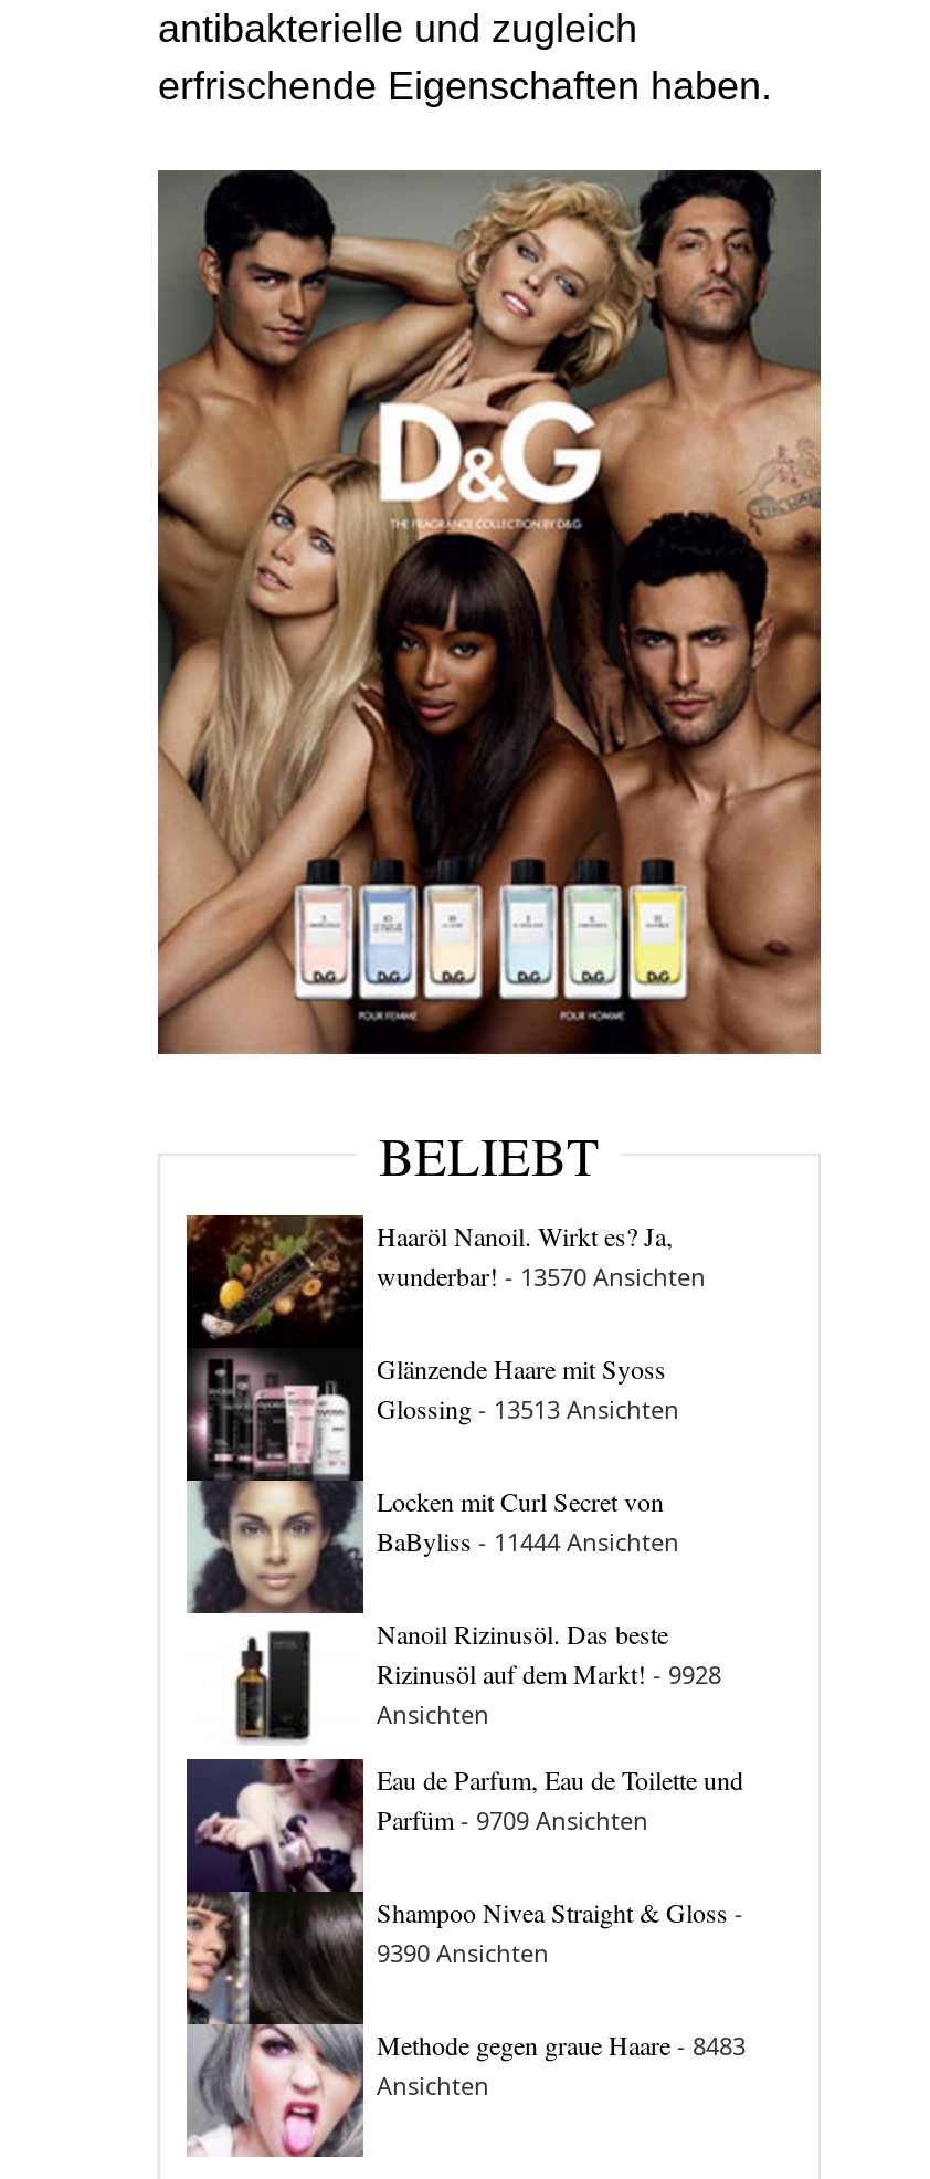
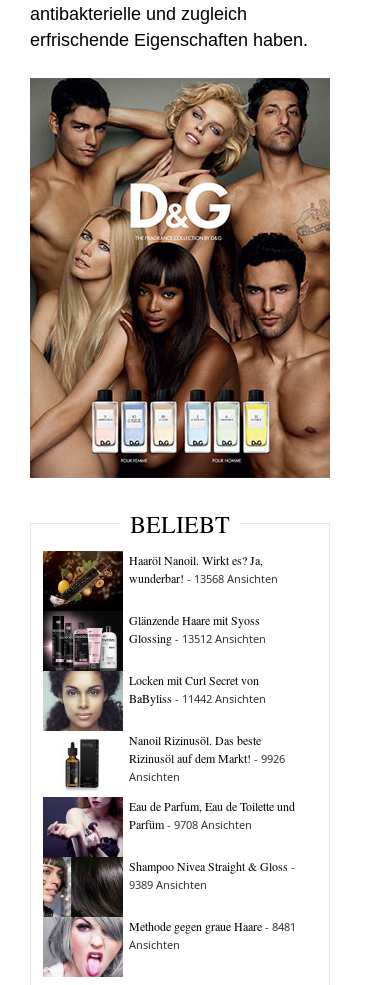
[377,1259,706,1294] wunderbar! - 13570 Ansichten -> [129,570,278,586] wunderbar! - 13568 Ansichten
[377,1391,679,1427] Glossing - 13513 Ansichten -> [129,630,266,646] Glossing - 13512 Ansichten
[377,1524,679,1559] BaByliss - 11444 Ansichten -> [129,690,266,706] BaByliss - 11442 Ansichten
[377,1657,721,1692] Rizinusöl auf dem Markt! - 9928 -> [129,750,285,766] Rizinusöl auf dem Markt! - 9926
[377,1802,648,1838] Parfüm - 9709 Ansichten -> [129,816,252,832] Parfüm - 9708 Ansichten
[377,1937,549,1970] 9390 Ansichten -> [129,877,207,892] 9389 Ansichten
[377,2028,746,2063] Methode gegen graue Haare - 8483 -> [129,918,296,934] Methode gegen graue Haare - 8481

